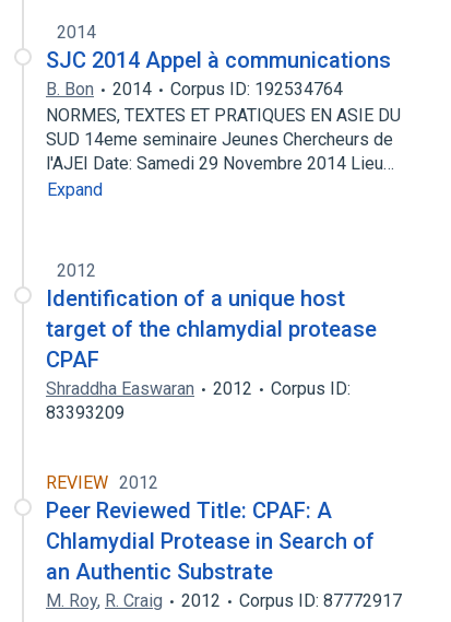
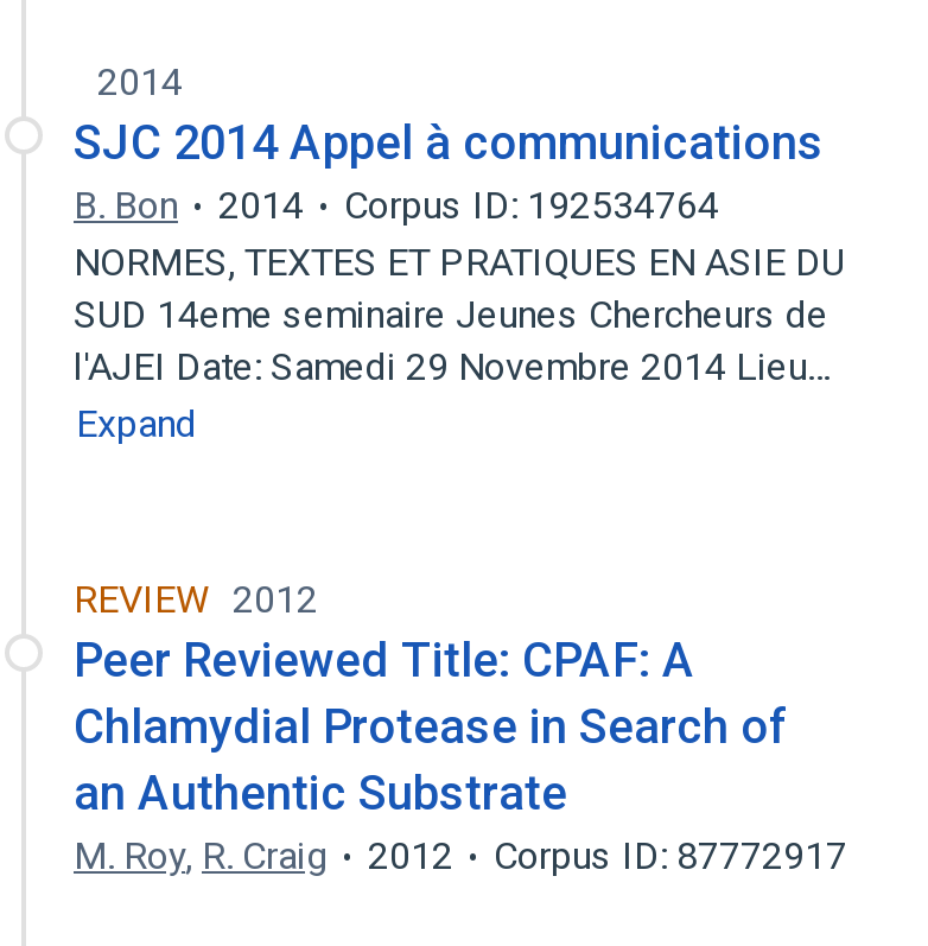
[46,260,377,423] 2012 | Identification of a unique host | target of the chlamydial protease | CPAF | Shraddha Easwaran | 2012 | Corpus ID: | 83393209 -> none

